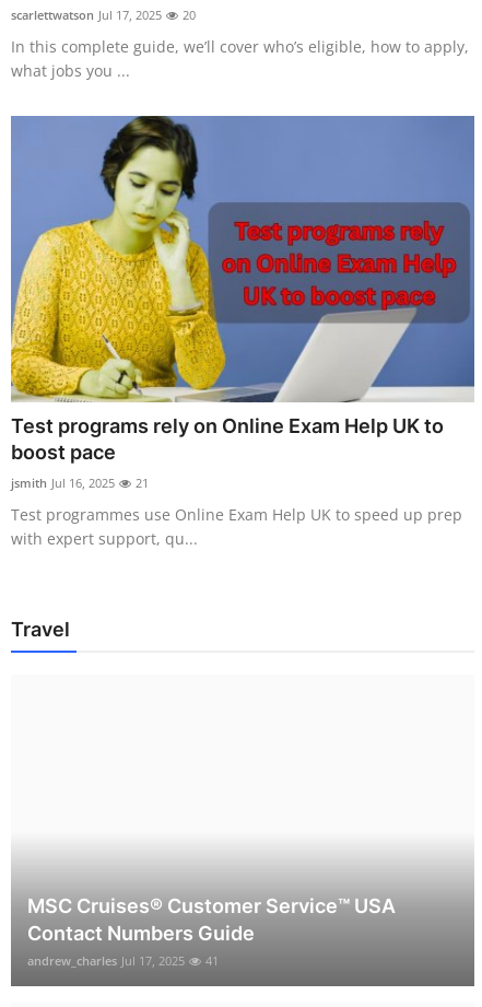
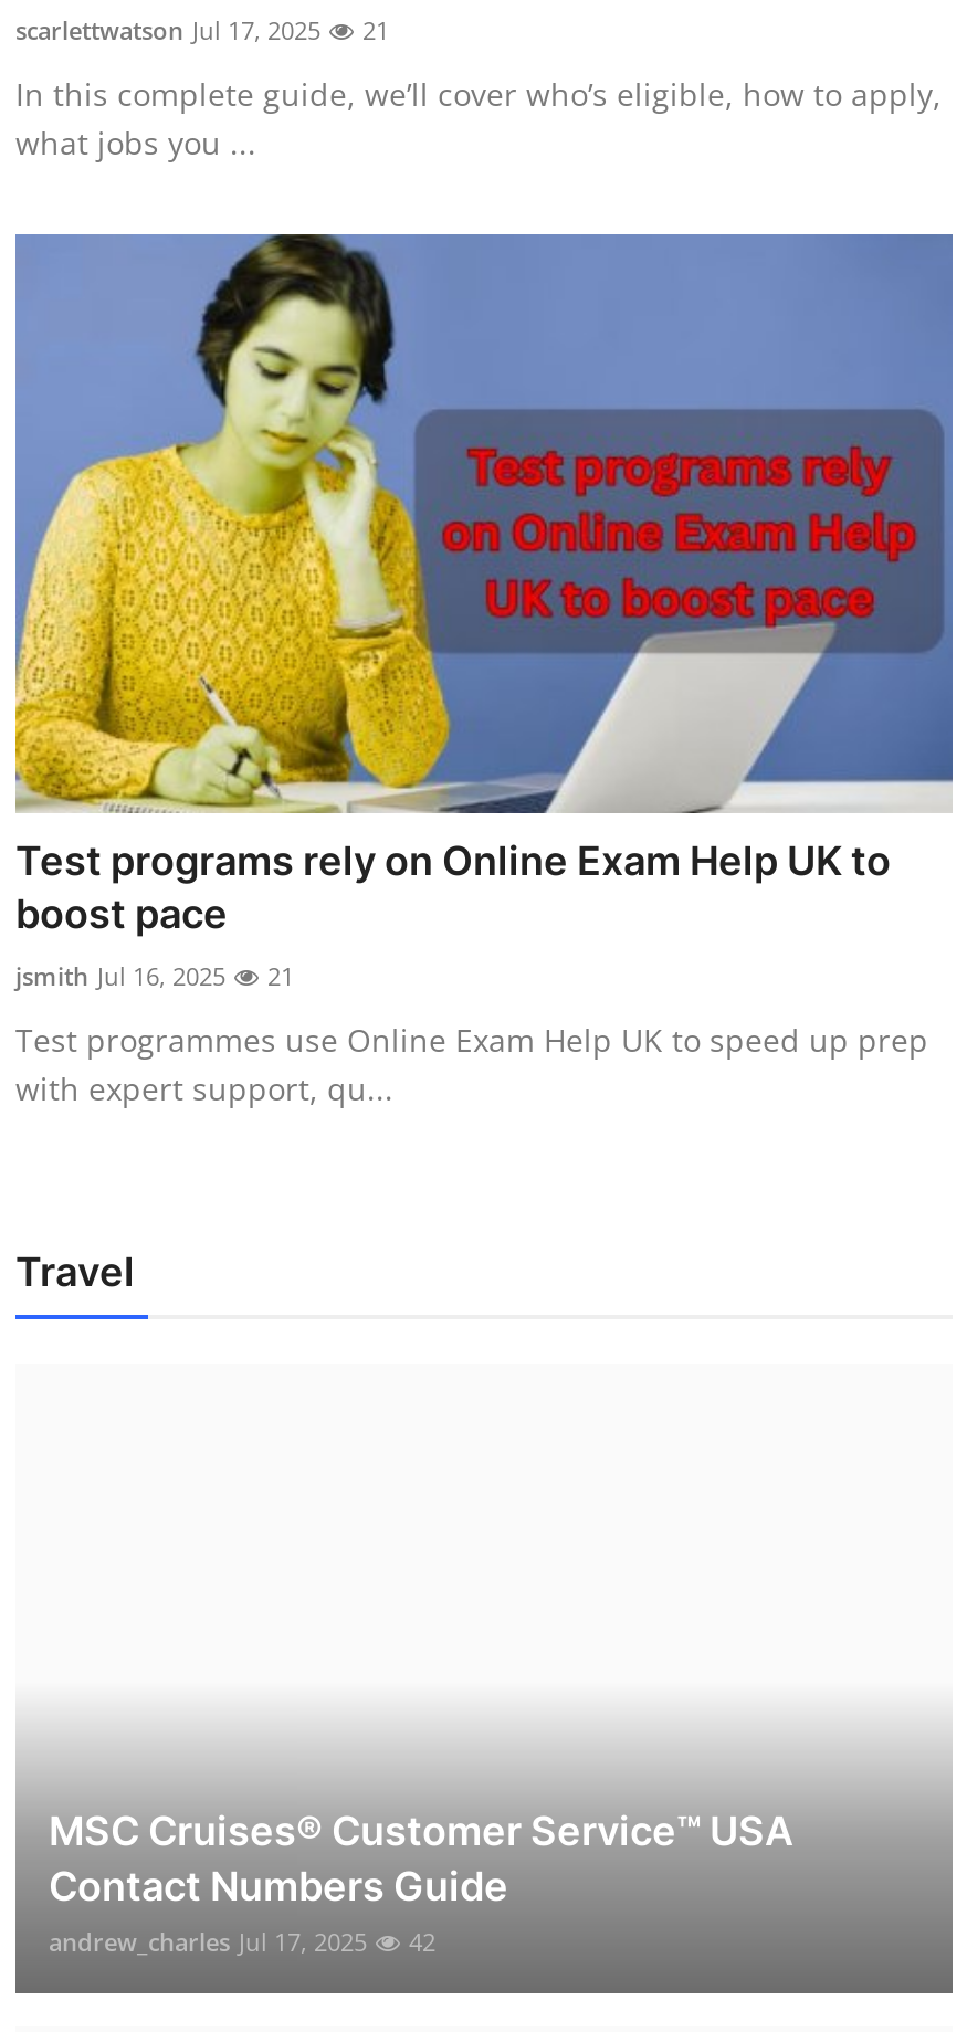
[11,6,196,23] scarlettwatson Jul 17, 2025 20 -> [15,13,389,46] scarlettwatson Jul 17, 2025 21
[27,953,219,969] andrew_charles Jul 17, 2025 41 -> [49,1925,435,1959] andrew_charles Jul 17, 2025 42

